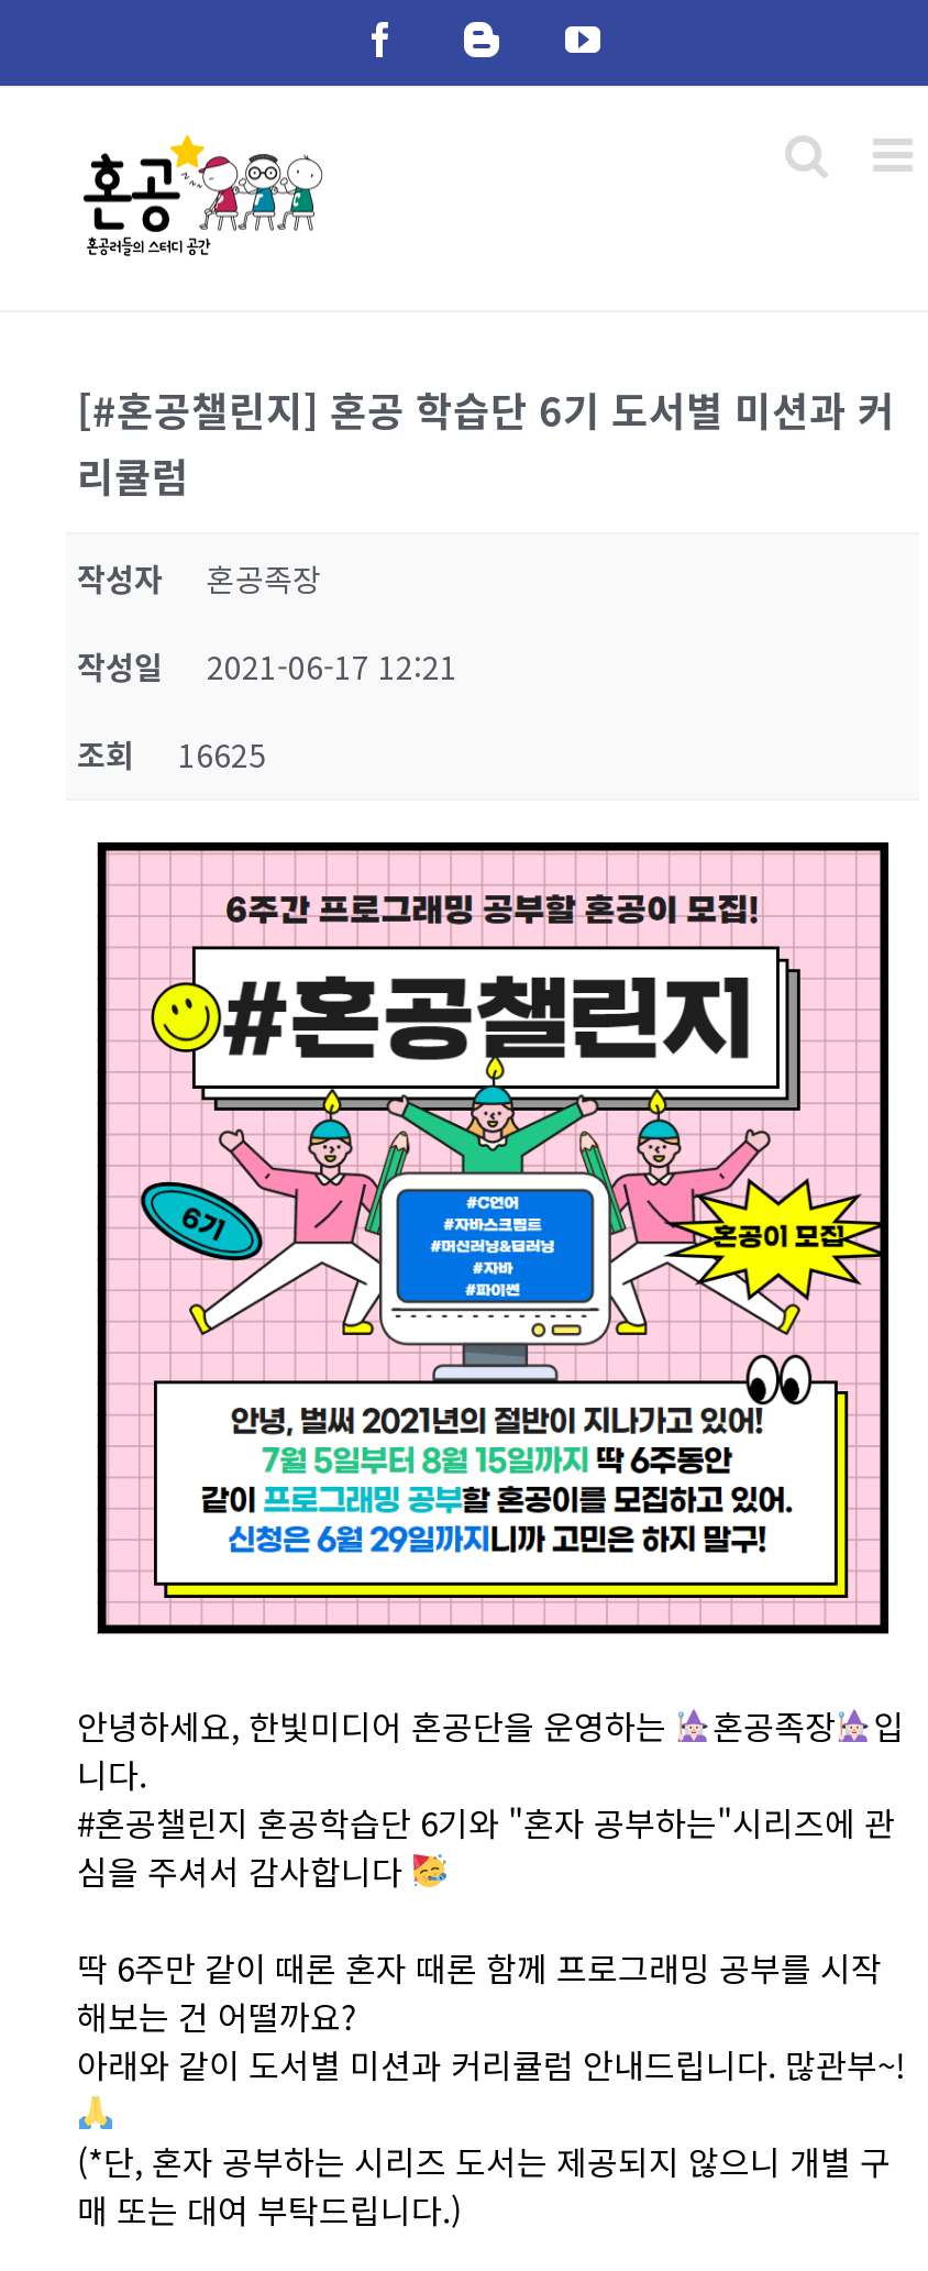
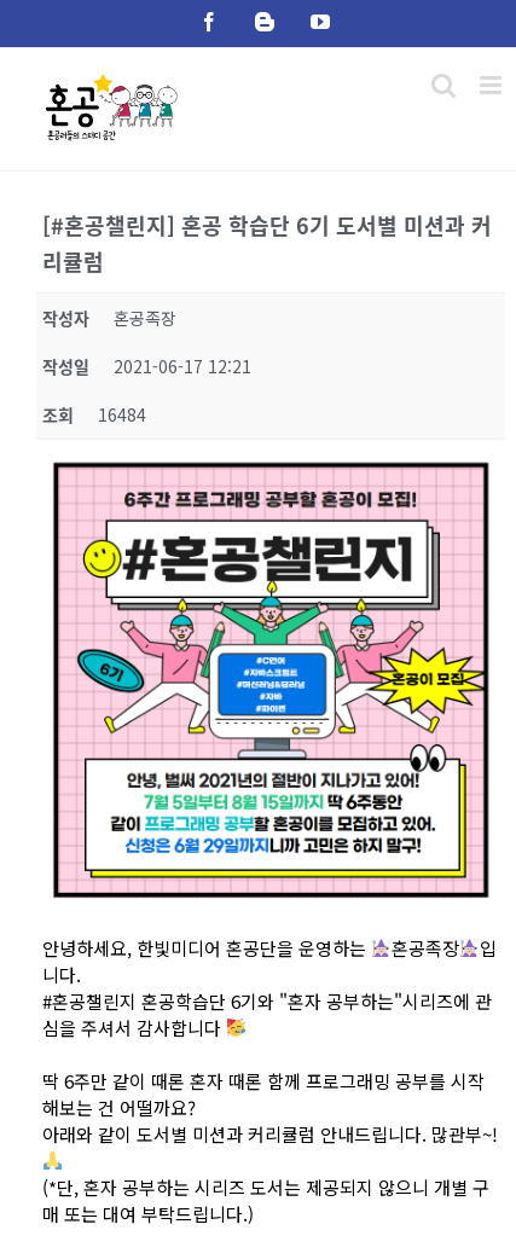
[77,731,266,775] 조회 16625 -> [42,402,146,426] 조회 16484

